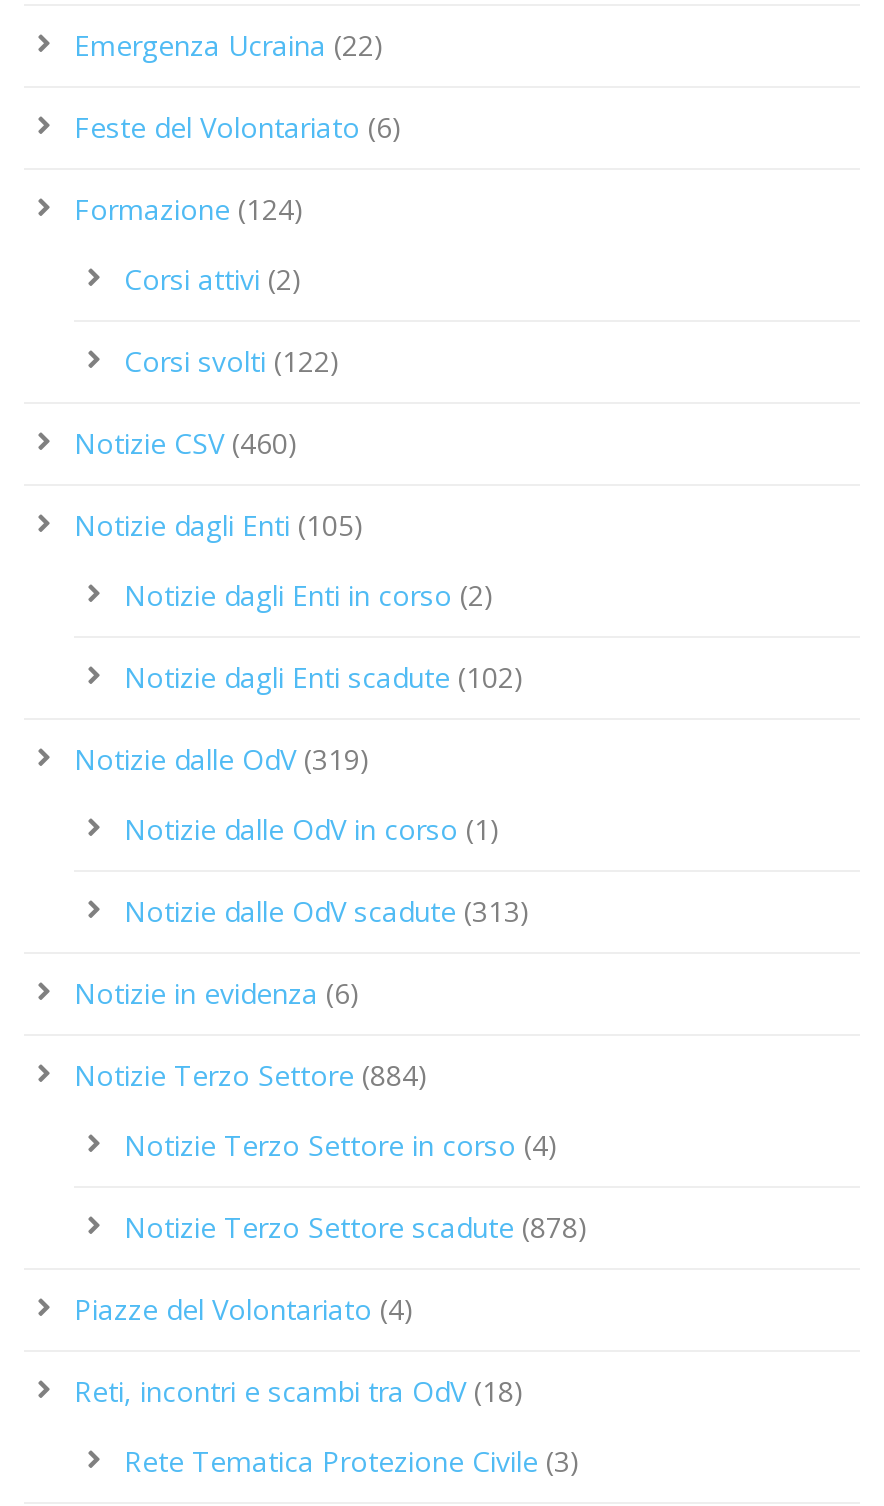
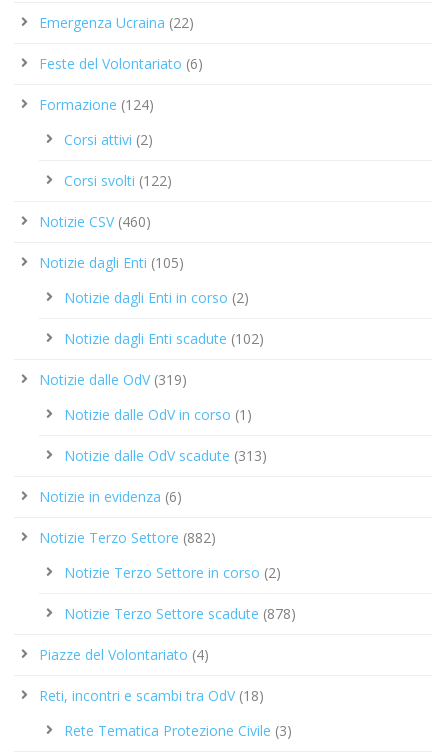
[74,1056,428,1094] Notizie Terzo Settore (884) -> [39,528,216,547] Notizie Terzo Settore (882)
[124,1126,558,1164] Notizie Terzo Settore in corso (4) -> [64,563,281,582] Notizie Terzo Settore in corso (2)

